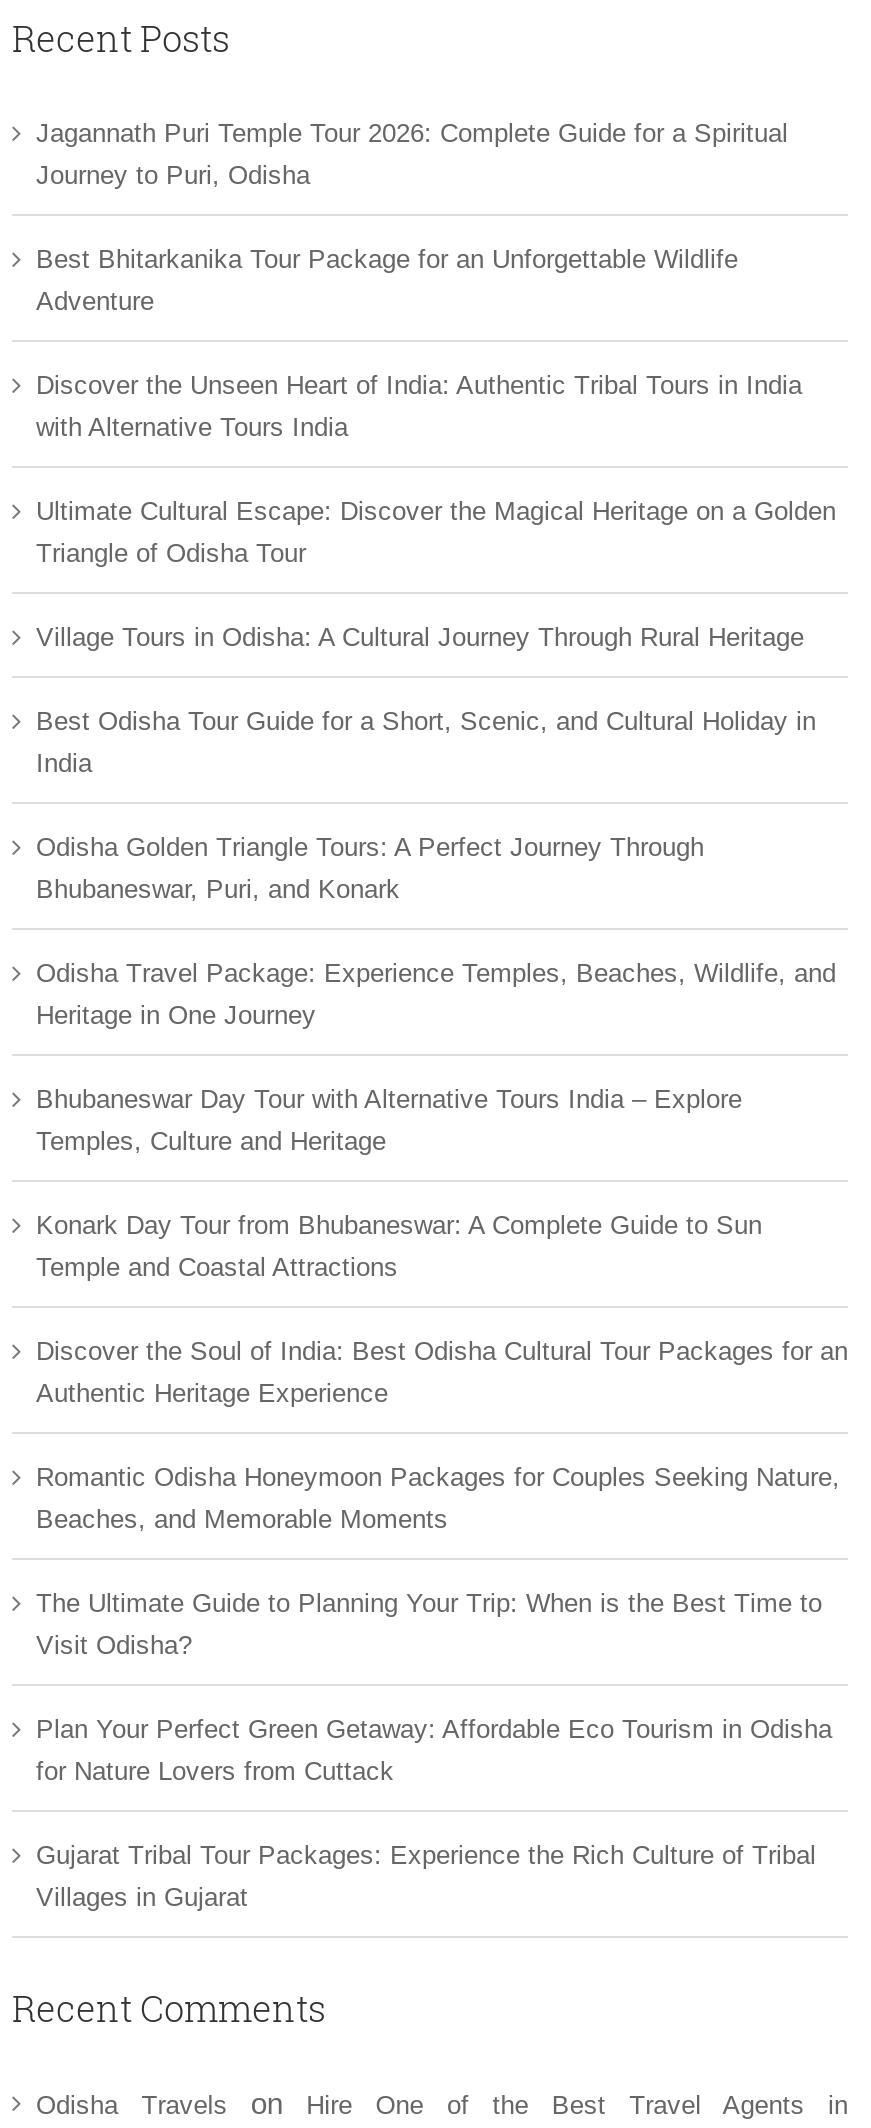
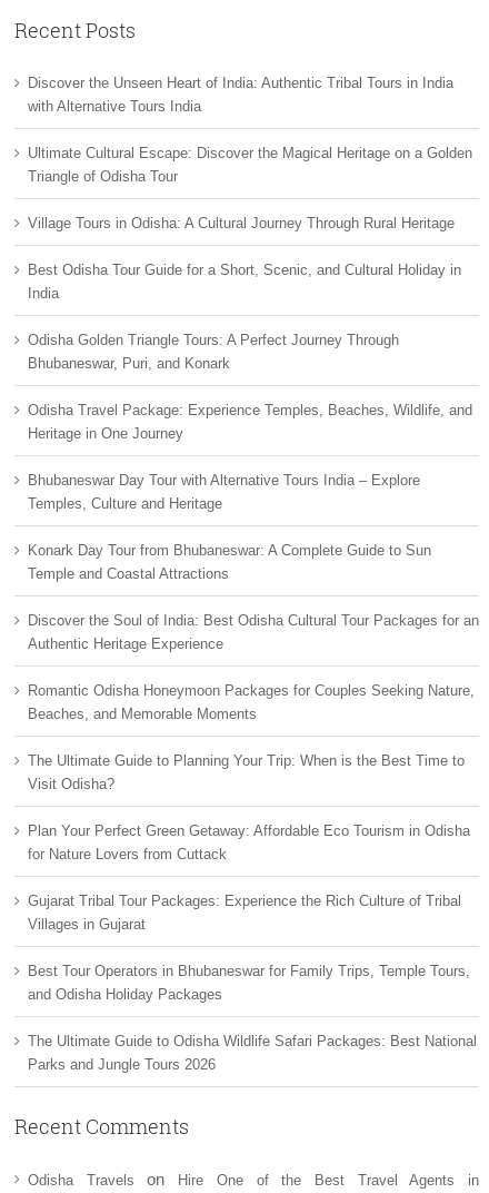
[36,118,788,316] Jagannath Puri Temple Tour 2026: Complete Guide for a Spiritual | Journey to Puri, Odisha | Best Bhitarkanika Tour Package for an Unforgettable Wildlife | Adventure -> none
moved [36,370,848,1912] -> [28,74,479,932]: Discover the Unseen Heart of India: Authentic Tribal Tours in India | with Alternative Tours India | Ultimate Cultural Escape: Discover the Magical Heritage on a Golden | ... | Gujarat Tribal Tour Packages: Experience the Rich Culture of Tribal | Villages in Gujarat
none -> [28,962,477,1073] Best Tour Operators in Bhubaneswar for Family Trips, Temple Tours, | and Odisha Holiday Packages | The Ultimate Guide to Odisha Wildlife Safari Packages: Best National | Parks and Jungle Tours 2026

